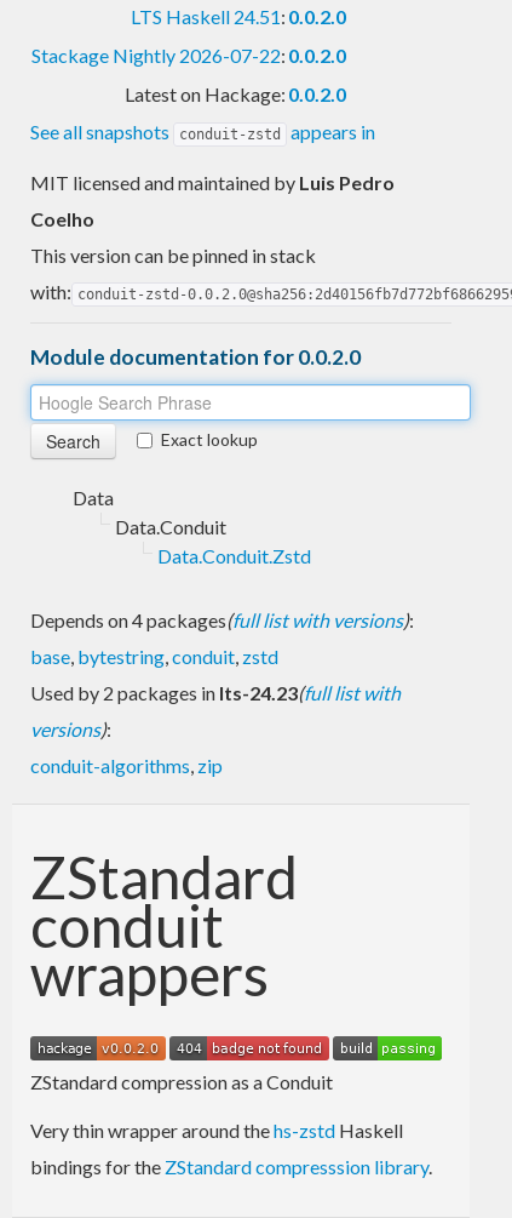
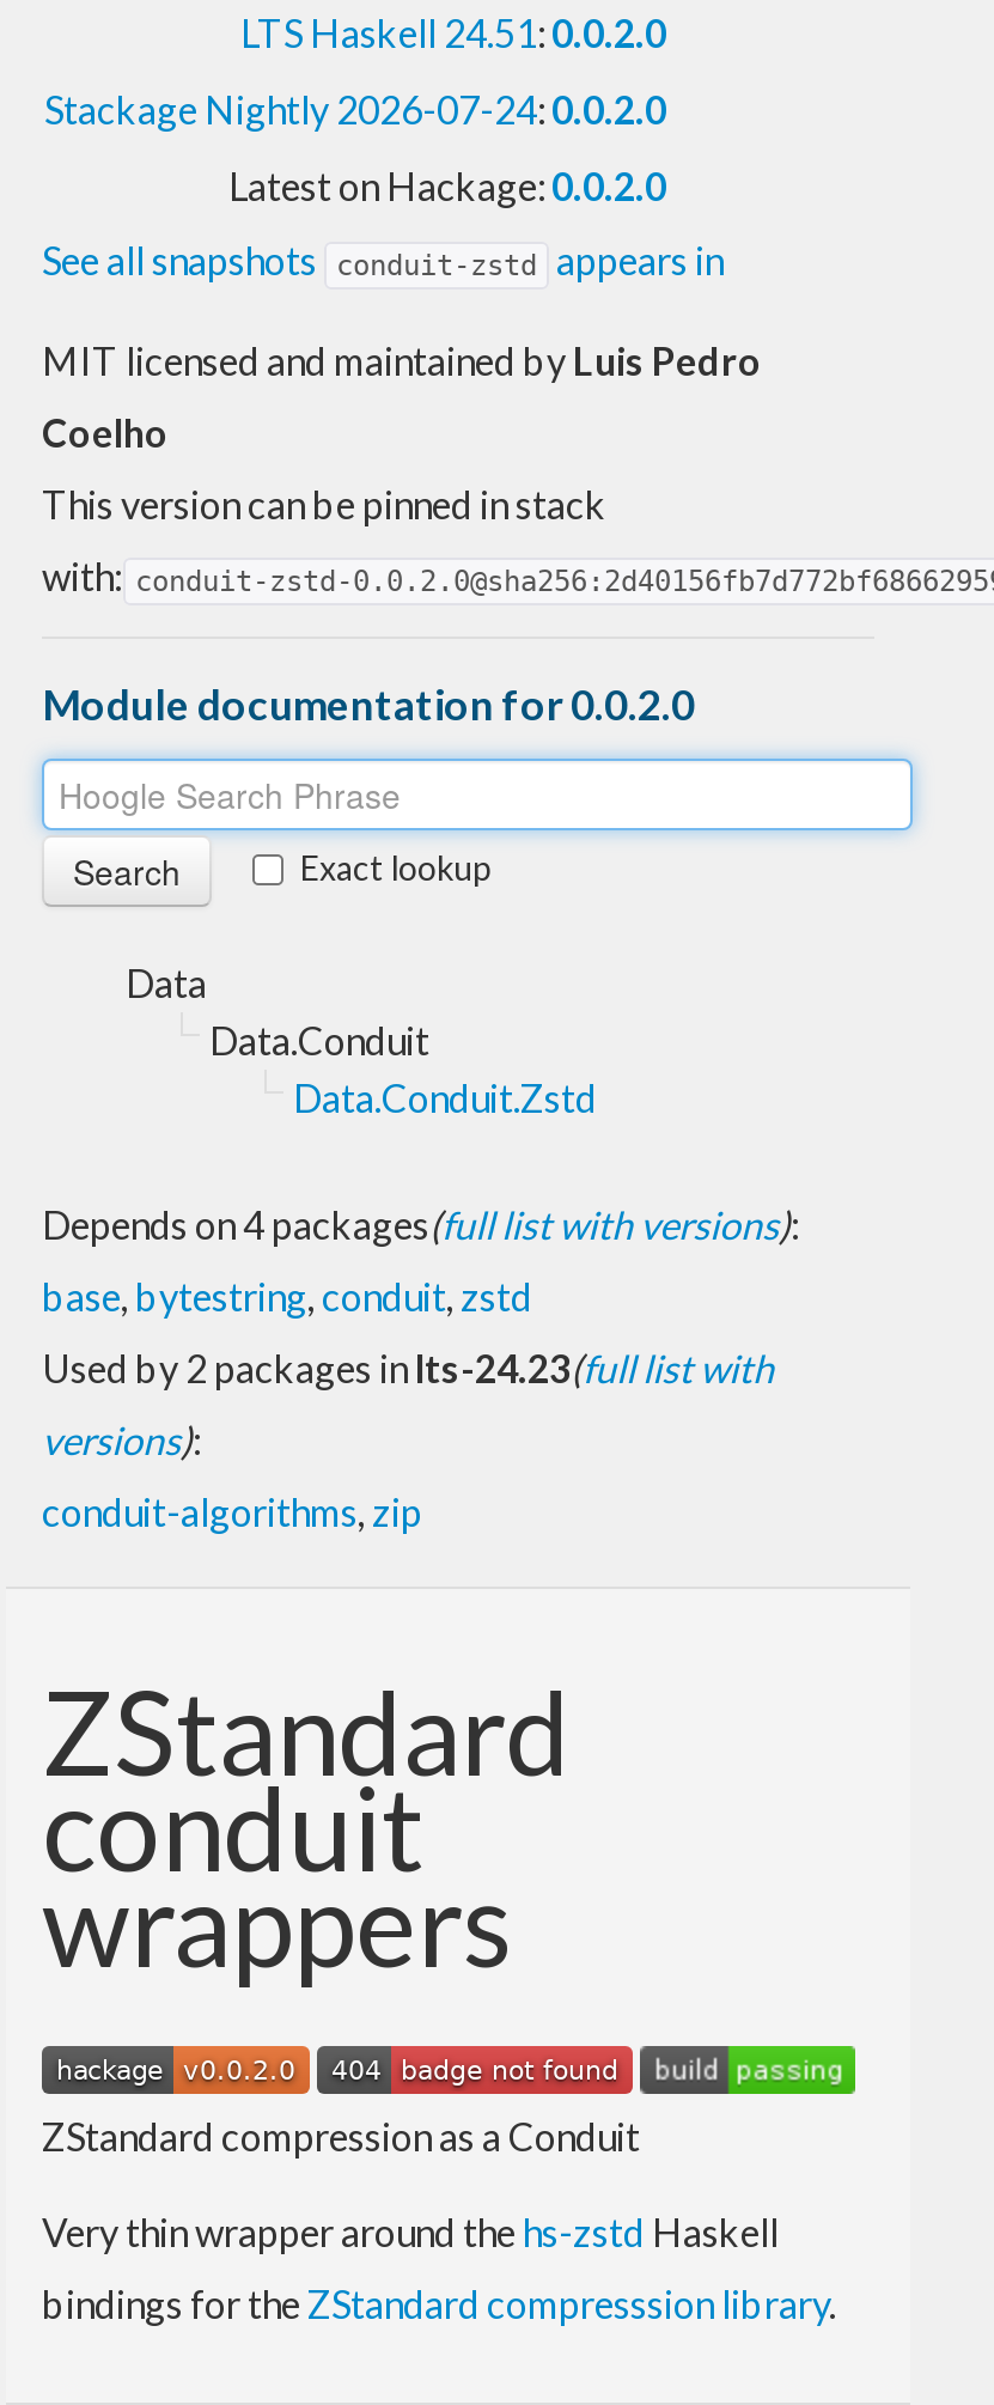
[31,44,346,67] Stackage Nightly 2026-07-22: 0.0.2.0 -> [44,86,666,131] Stackage Nightly 2026-07-24: 0.0.2.0

